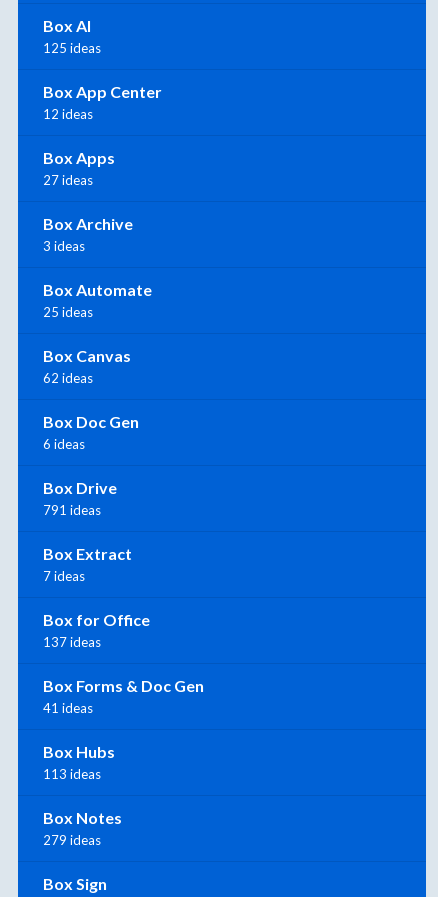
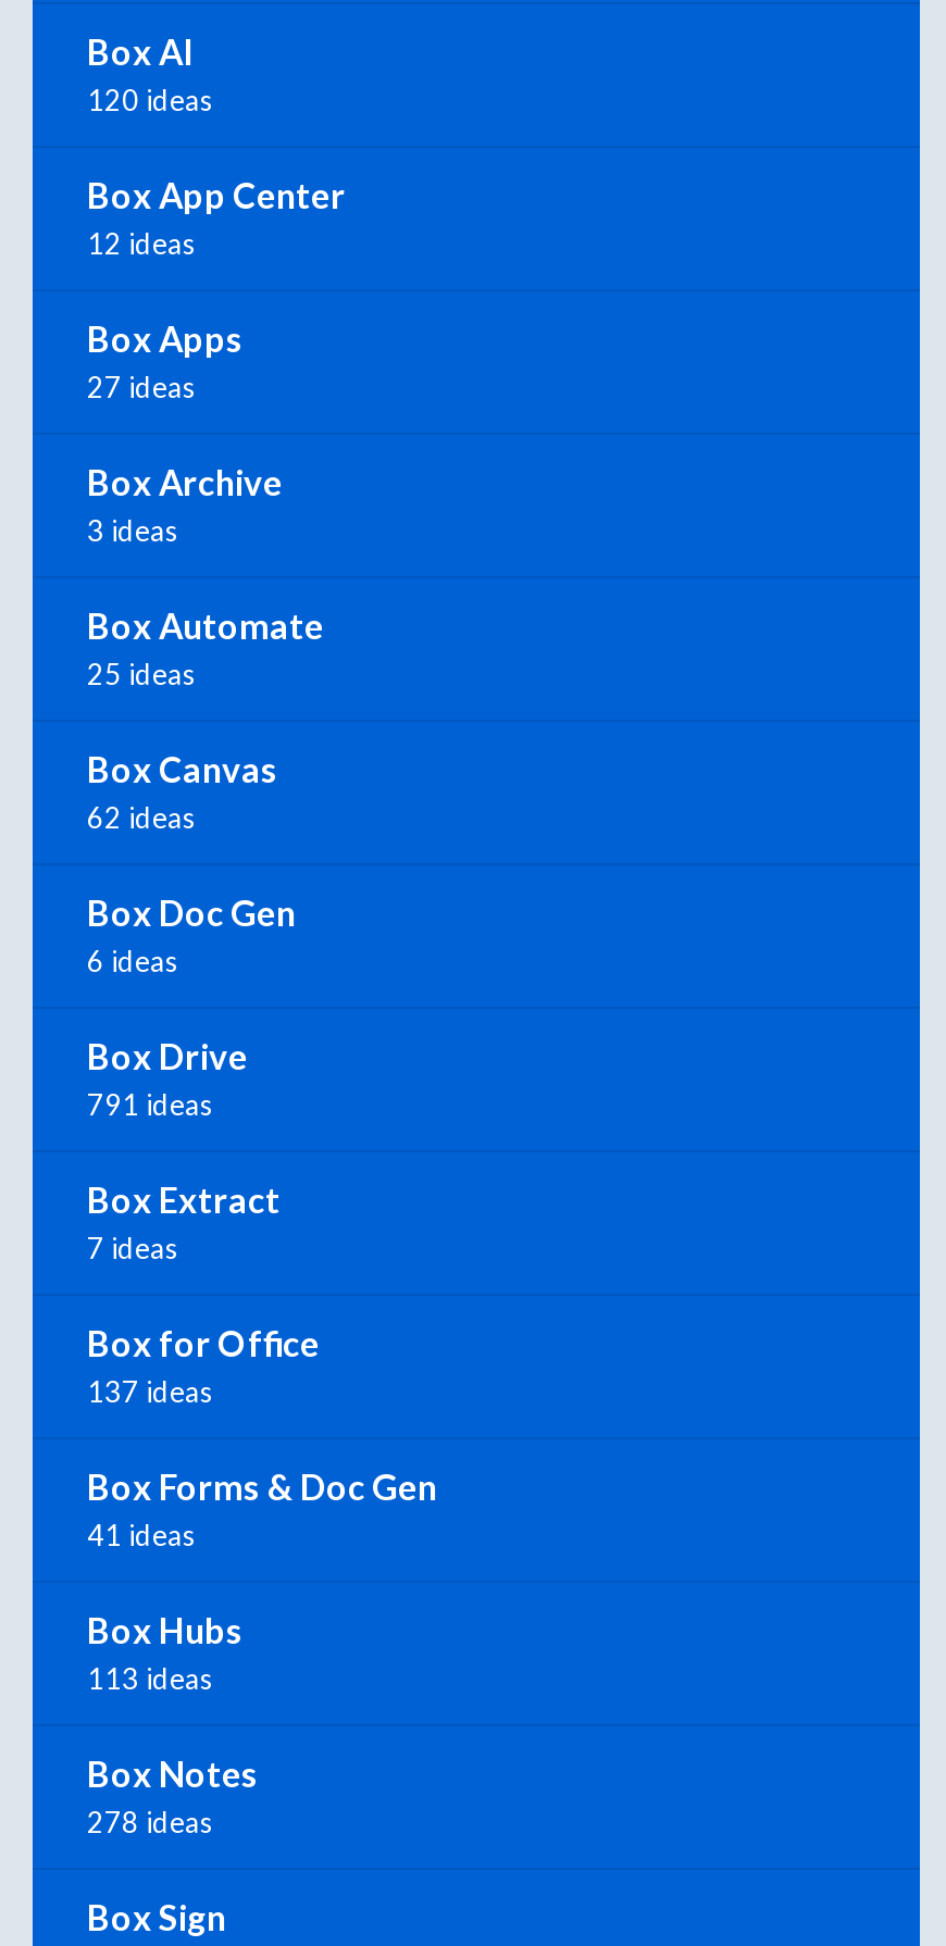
[43,40,101,56] 125 ideas -> [87,83,213,118] 120 ideas
[43,832,101,848] 279 ideas -> [87,1806,213,1840] 278 ideas

